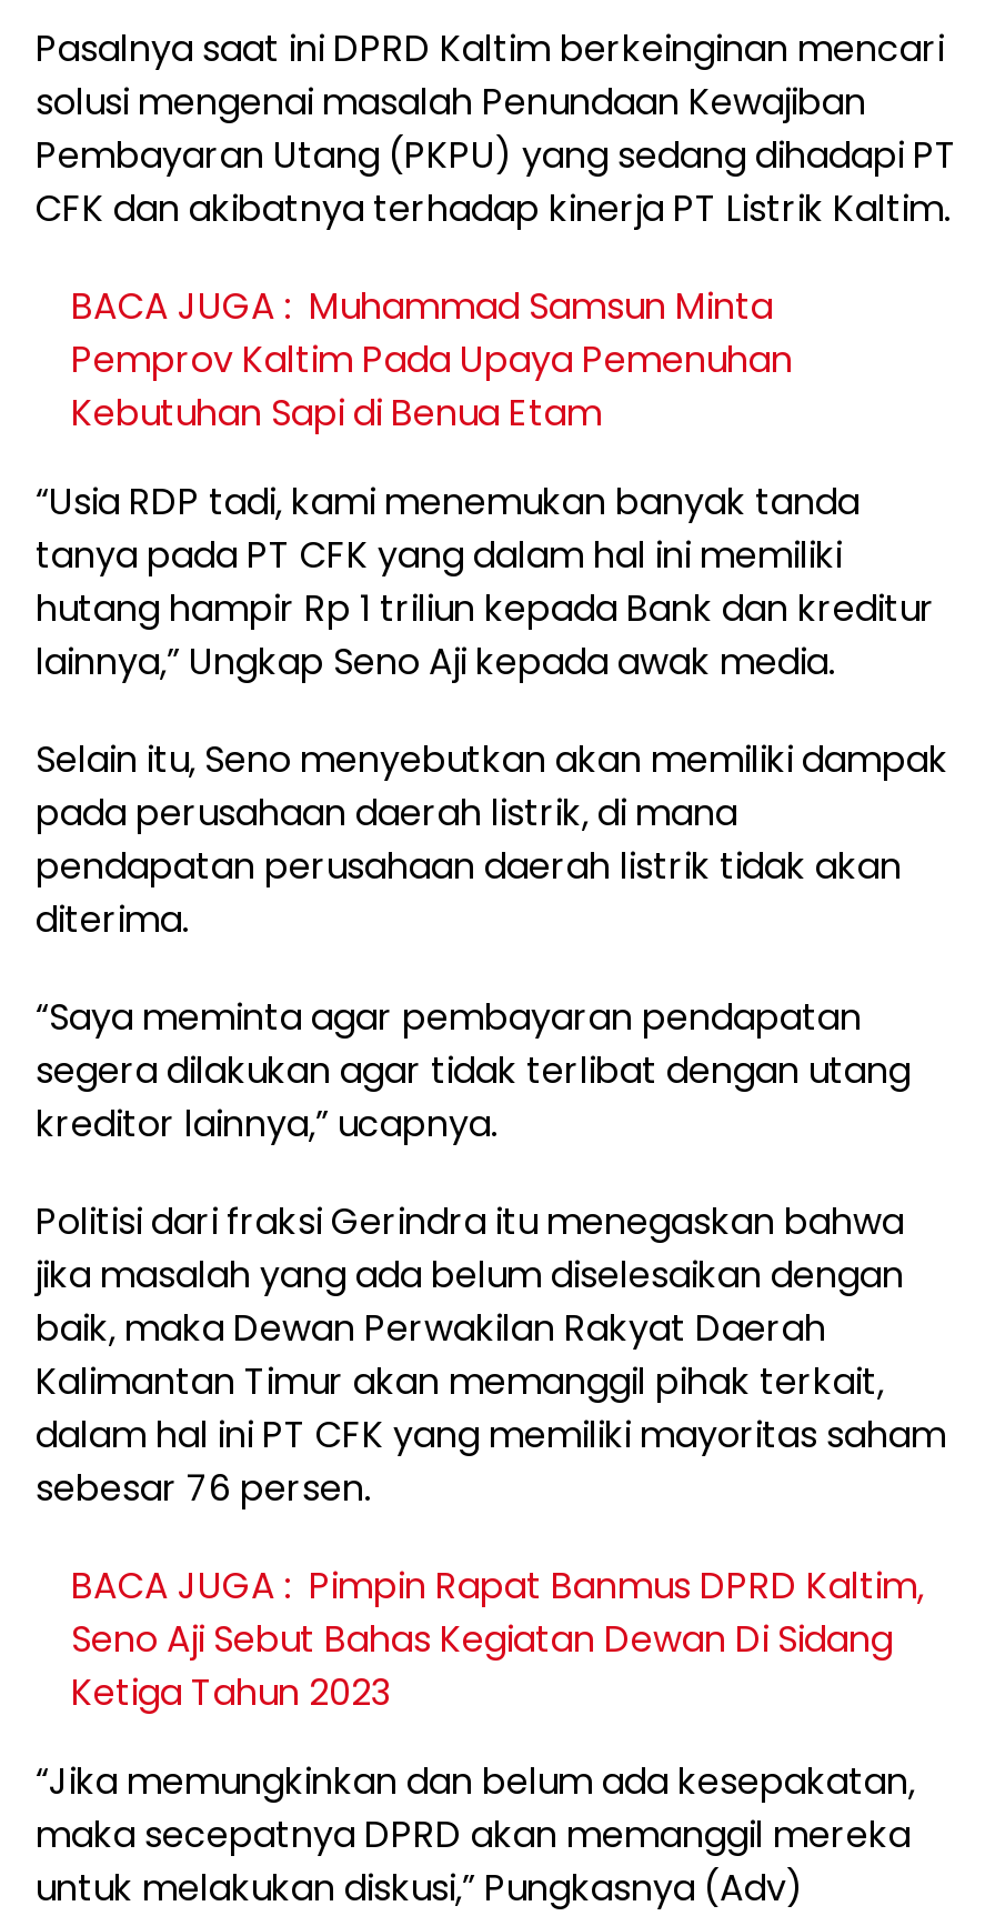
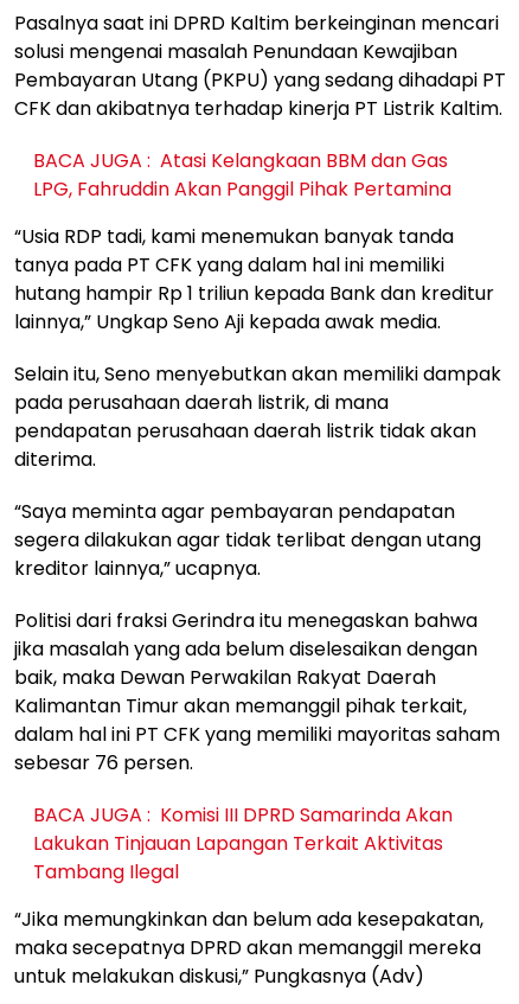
[71,281,793,439] BACA JUGA : Muhammad Samsun Minta | Pemprov Kaltim Pada Upaya Pemenuhan | Kebutuhan Sapi di Benua Etam -> [33,147,451,203] BACA JUGA : Atasi Kelangkaan BBM dan Gas | LPG, Fahruddin Akan Panggil Pihak Pertamina
[71,1561,924,1719] BACA JUGA : Pimpin Rapat Banmus DPRD Kaltim, | Seno Aji Sebut Bahas Kegiatan Dewan Di Sidang | Ketiga Tahun 2023 -> [33,801,453,886] BACA JUGA : Komisi III DPRD Samarinda Akan | Lakukan Tinjauan Lapangan Terkait Aktivitas | Tambang Ilegal

